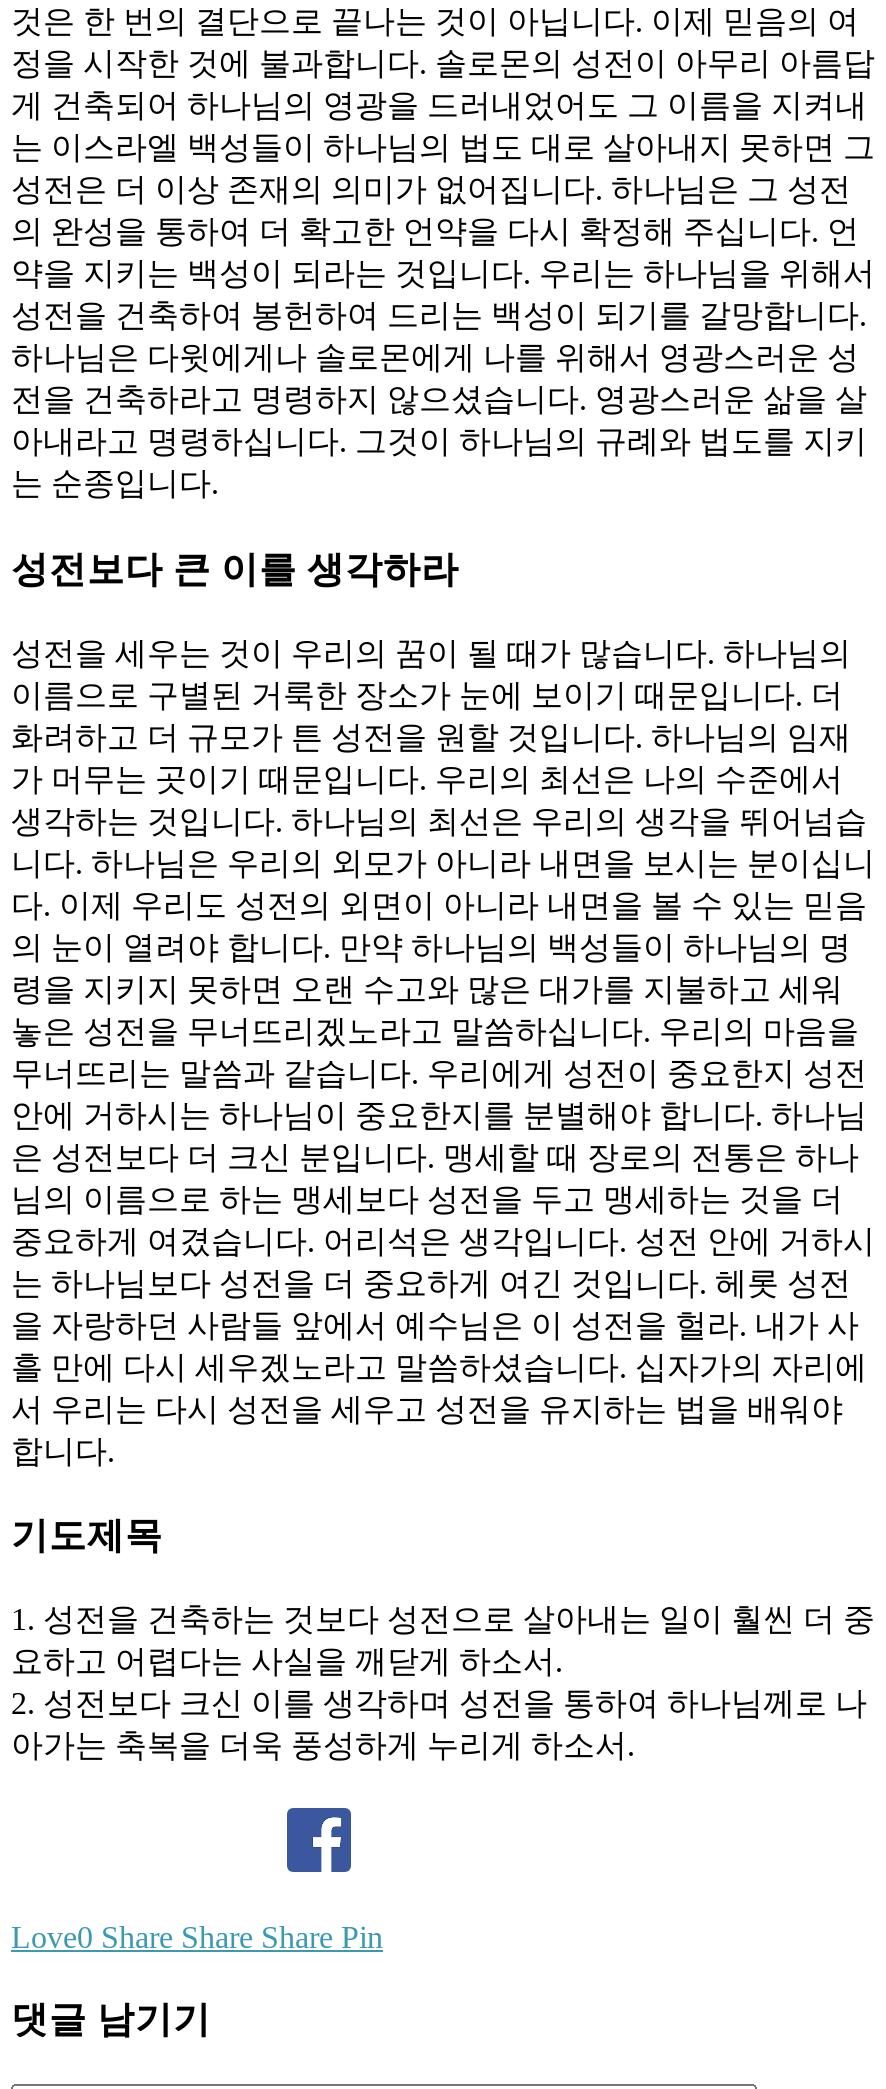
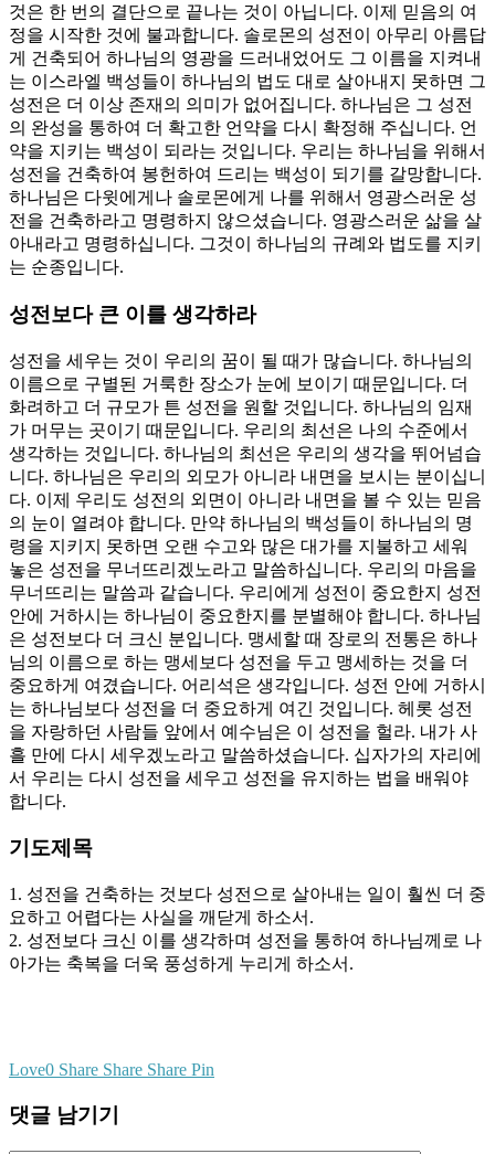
[285,1806,353,1874] [image] -> none

